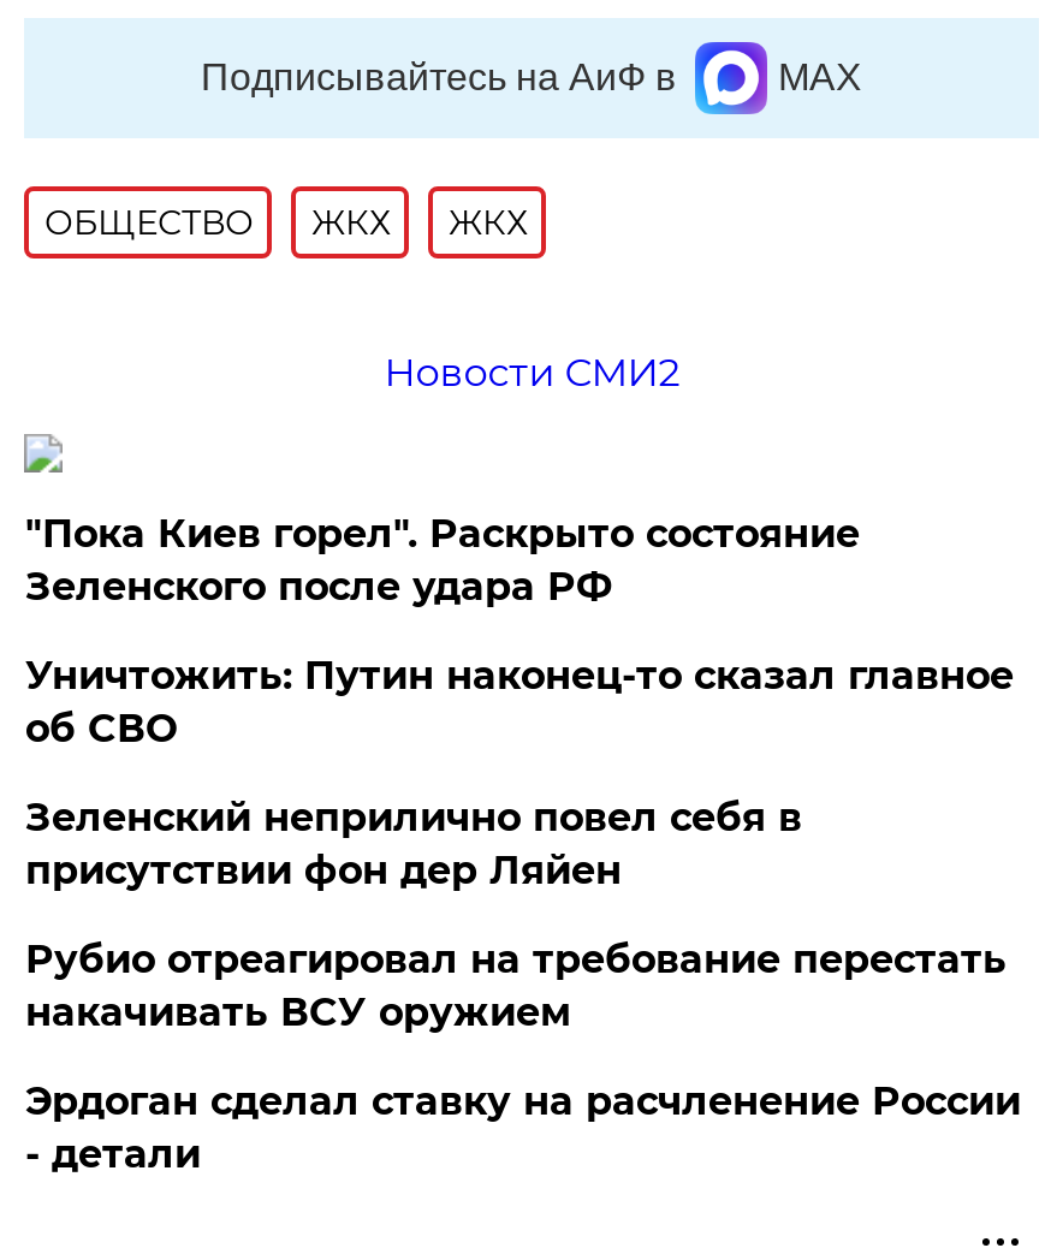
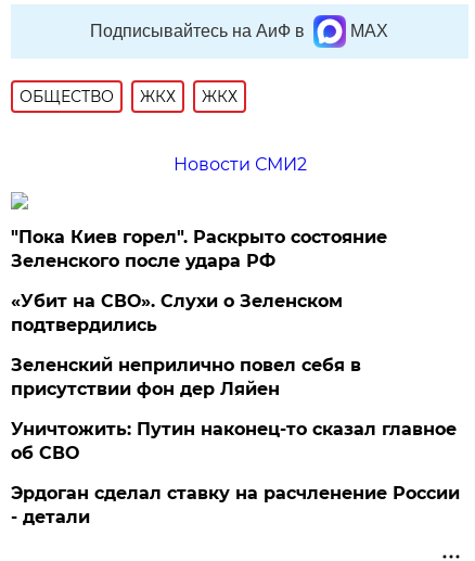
none -> [11,291,343,335] «Убит на СВО». Слухи о Зеленском | подтвердились
moved [25,653,1013,751] -> [11,419,457,463]: Уничтожить: Путин наконец-то сказал главное | об СВО
[25,936,1006,1035] Рубио отреагировал на требование перестать | накачивать ВСУ оружием -> none

